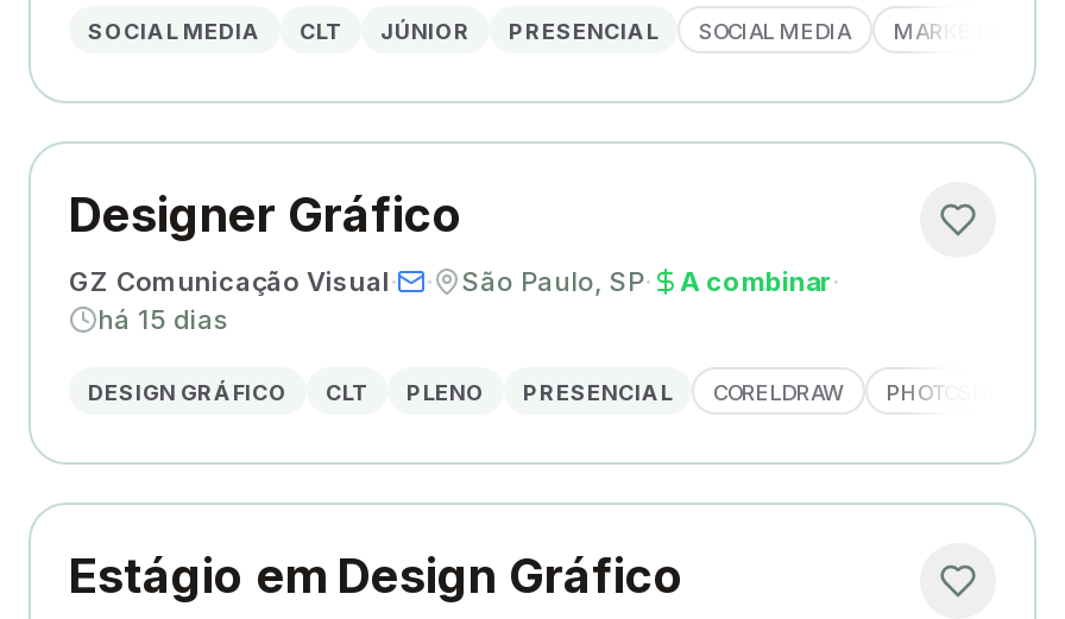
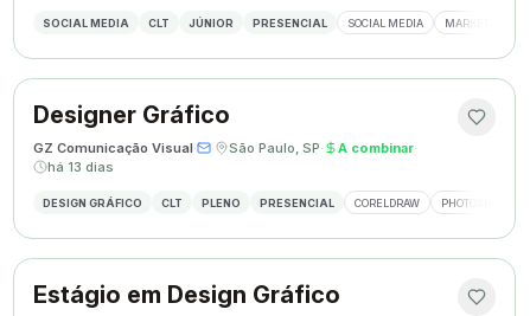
[97,303,231,336] há 15 dias -> [47,159,114,175] há 13 dias

